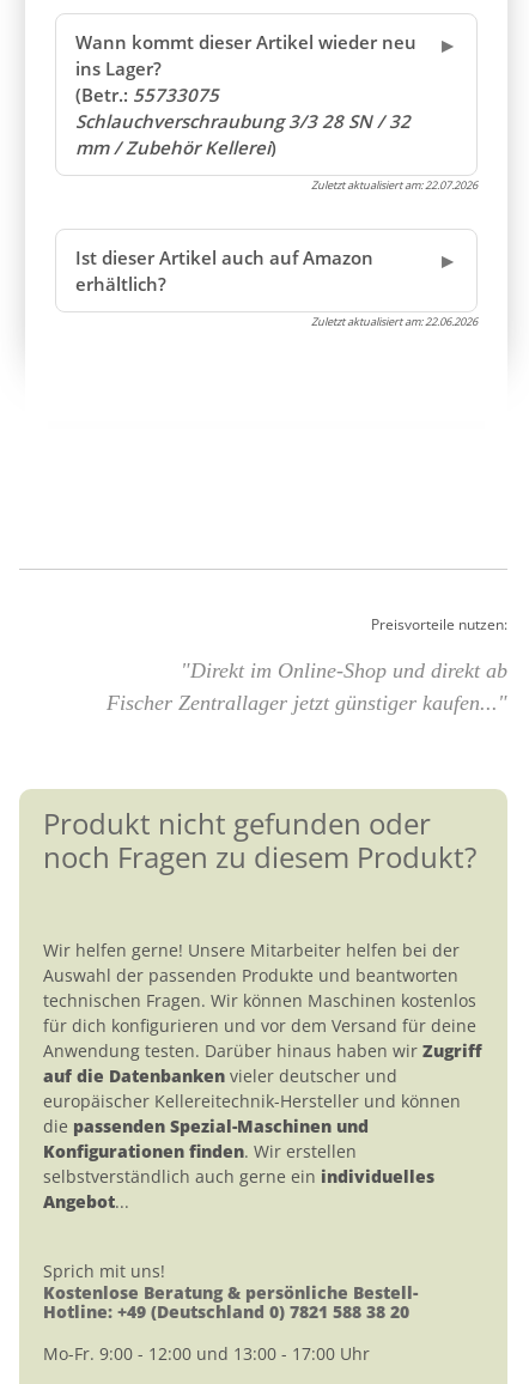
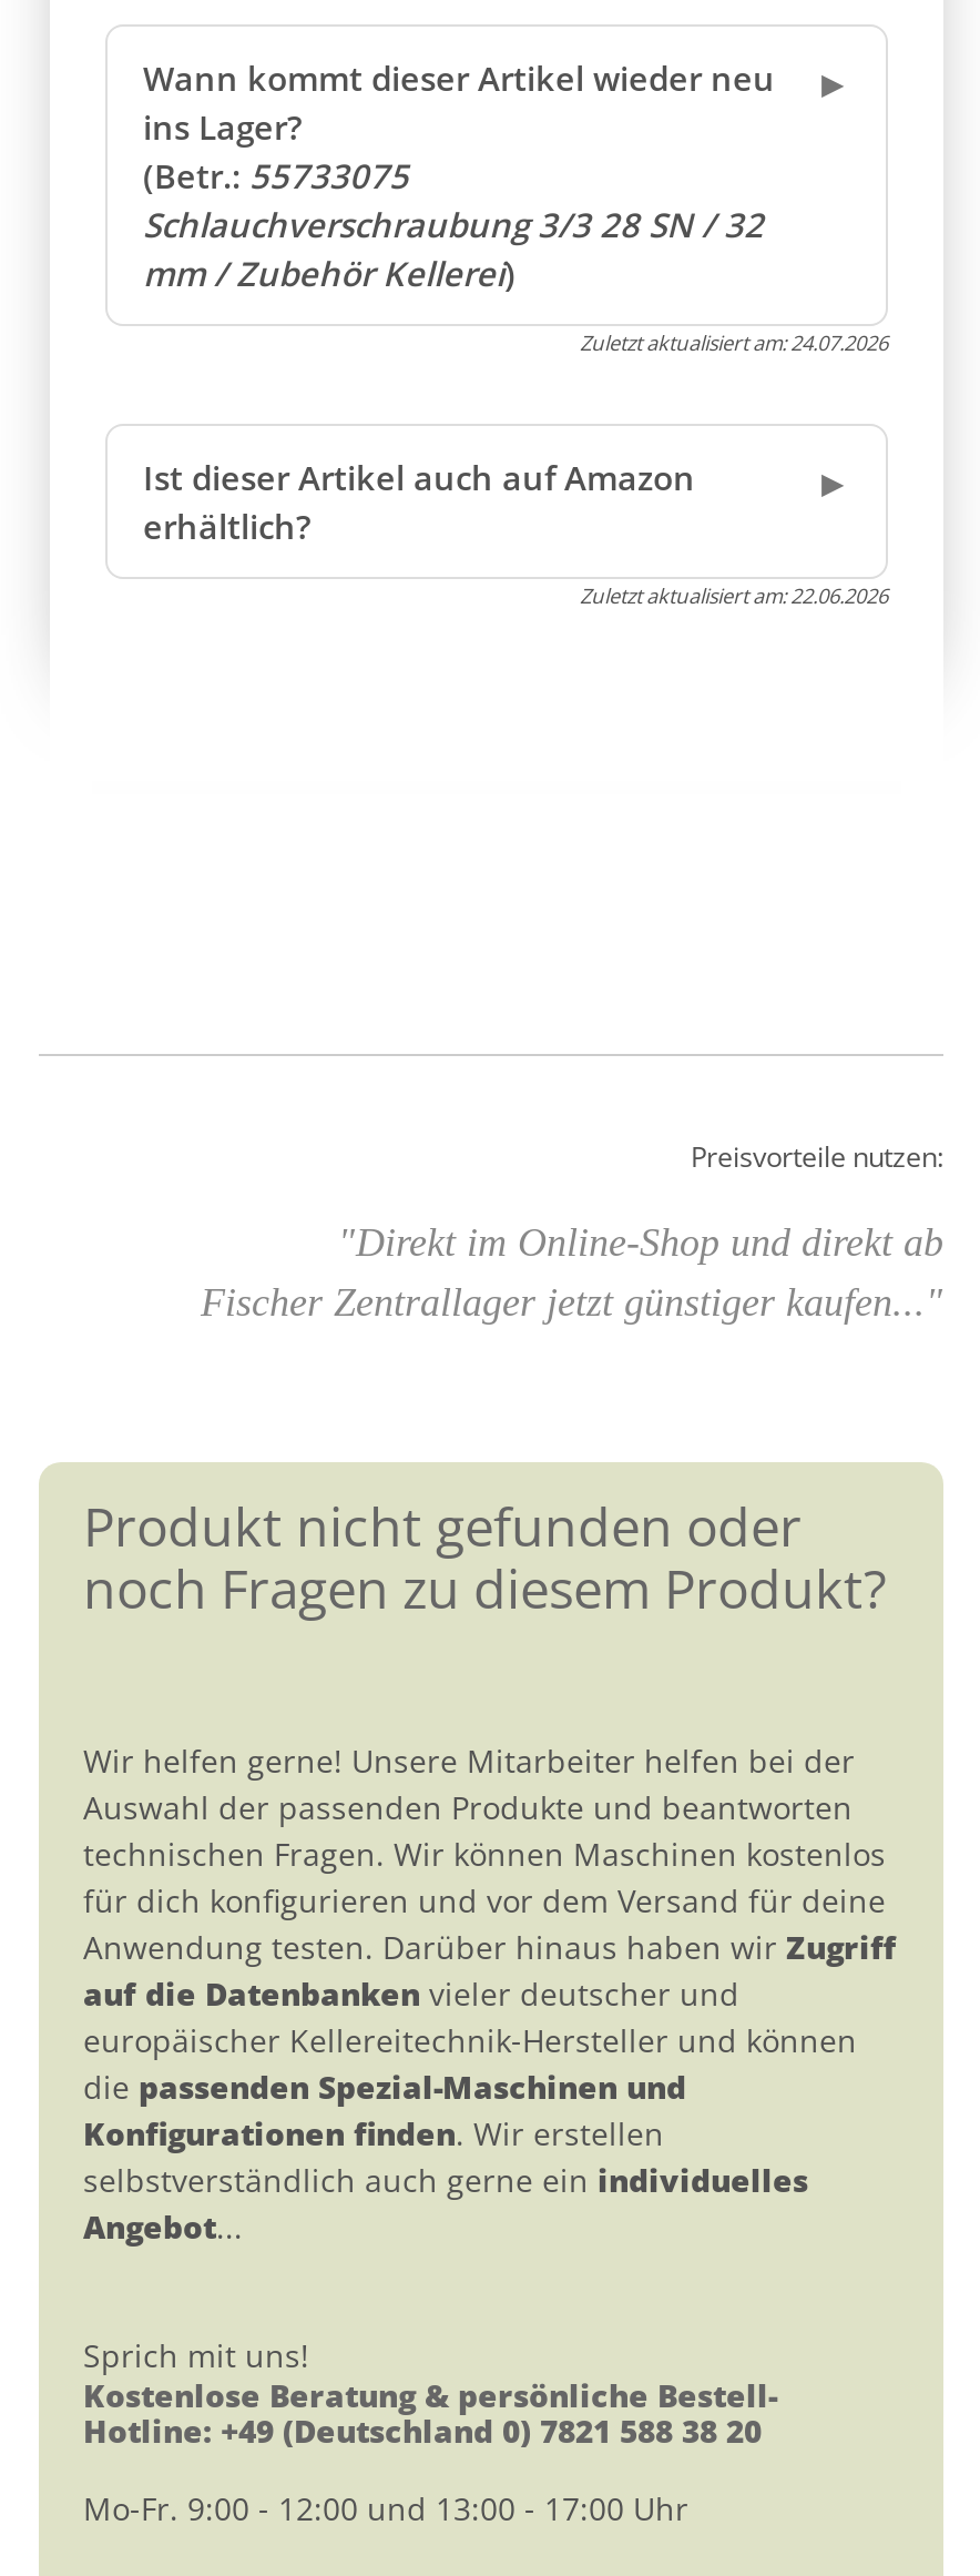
[311,177,478,192] Zuletzt aktualisiert am:22.07.2026 -> [580,328,888,357] Zuletzt aktualisiert am:24.07.2026

